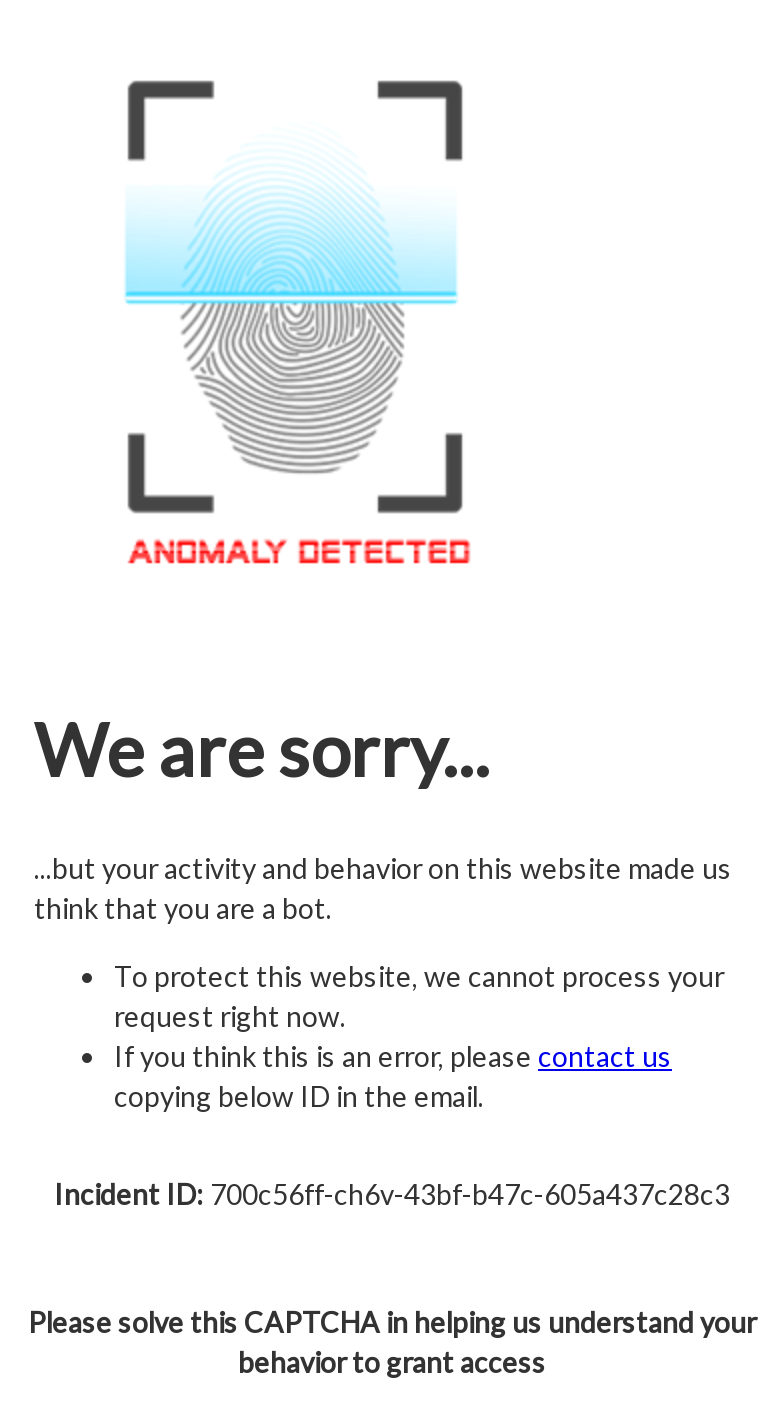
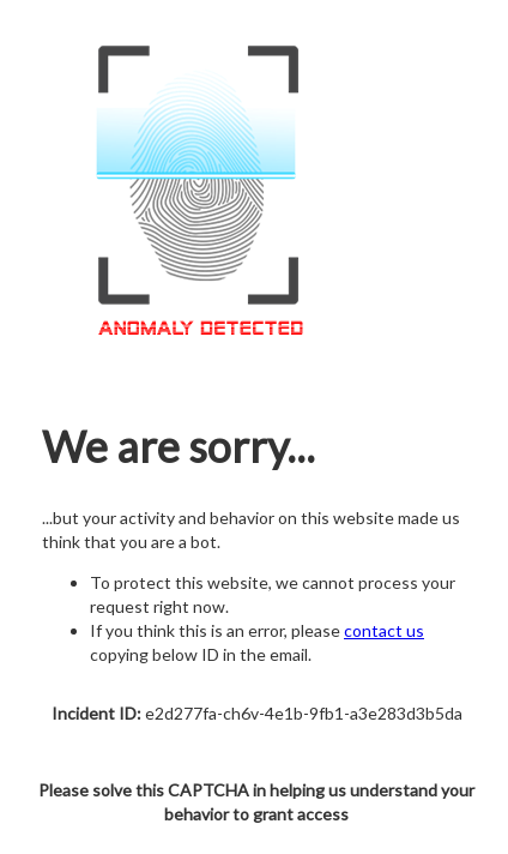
[54,1177,730,1211] Incident ID: 700c56ff-ch6v-43bf-b47c-605a437c28c3 -> [51,703,462,724] Incident ID: e2d277fa-ch6v-4e1b-9fb1-a3e283d3b5da

